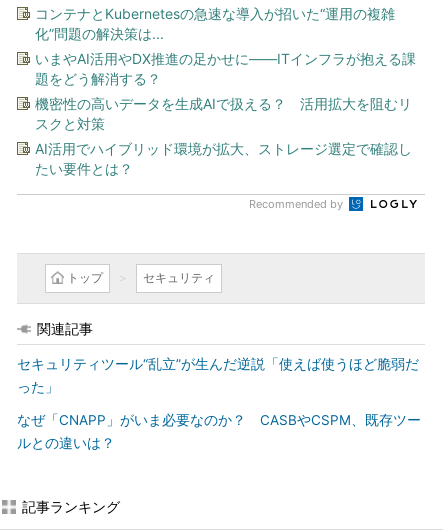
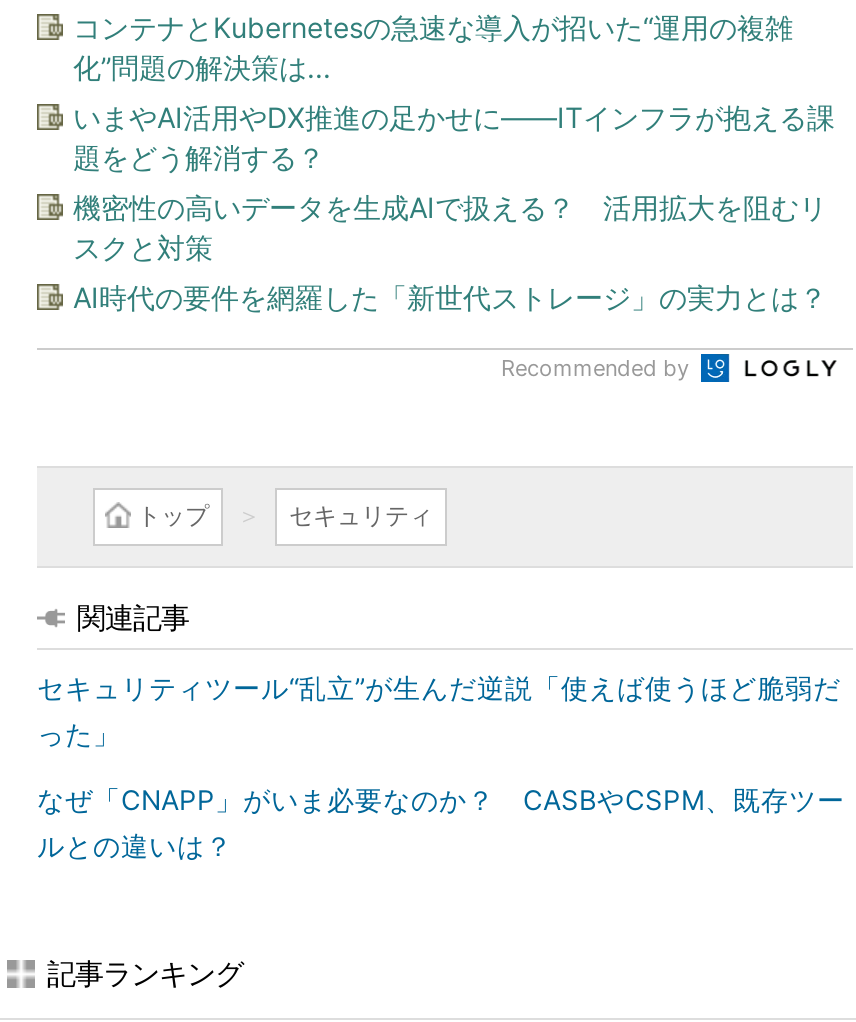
[35,140,412,177] AI活用でハイブリッド環境が拡大、ストレージ選定で確認し | たい要件とは？ -> [73,280,827,314] AI時代の要件を網羅した「新世代ストレージ」の実力とは？

